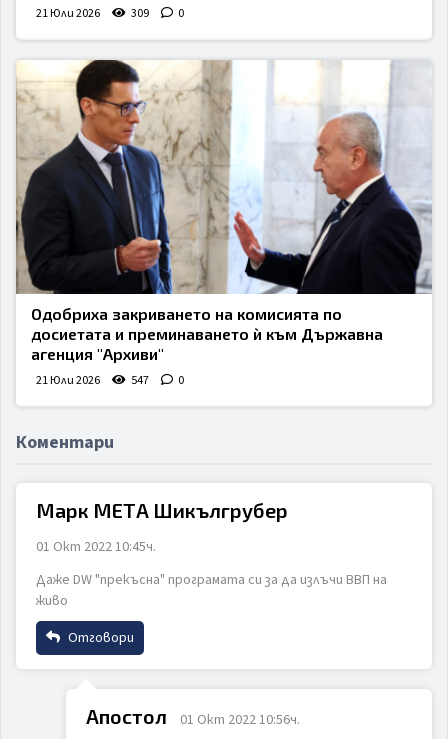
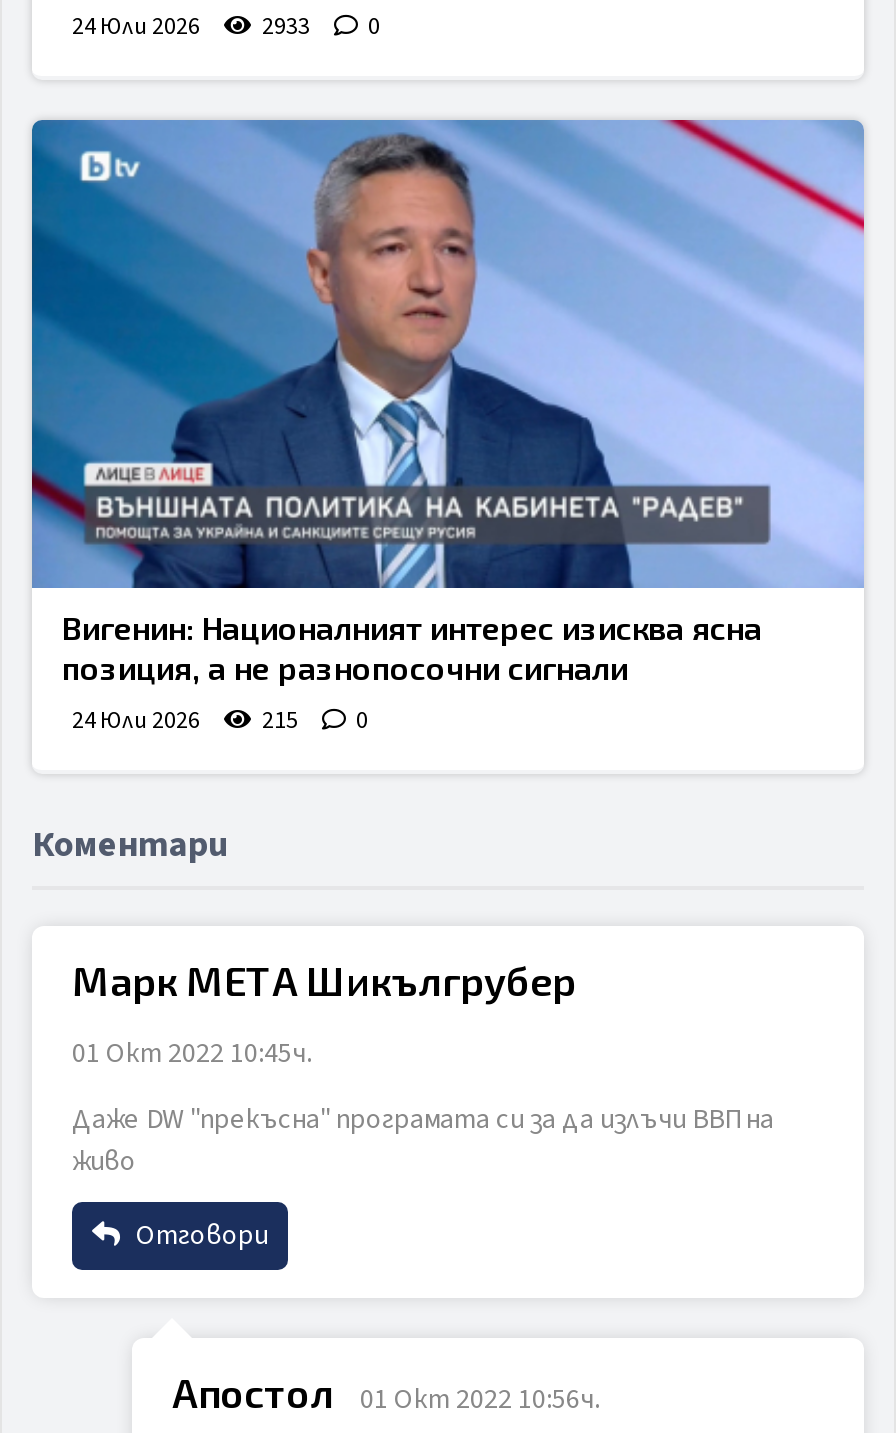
[36,5,149,22] 21 Юли 2026 | 309 -> [72,9,310,43] 24 Юли 2026 | 2933
[15,59,433,363] [image] | Одобриха закриването на комисията по | досиетата и преминаването ѝ към Държавна | агенция "Архиви" -> [30,118,866,685] [image] | Вигенин: Националният интерес изисква ясна | позиция, а не разнопосочни сигнали
[36,372,149,389] 21 Юли 2026 | 547 -> [72,703,298,737] 24 Юли 2026 | 215

